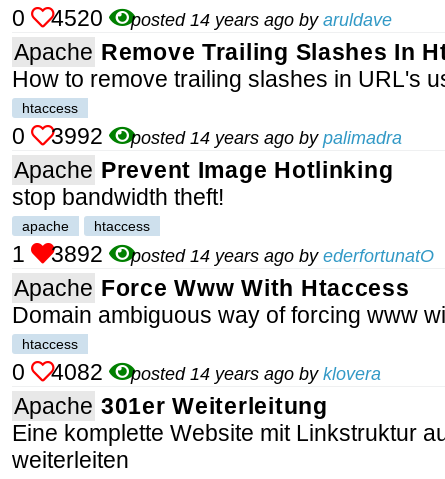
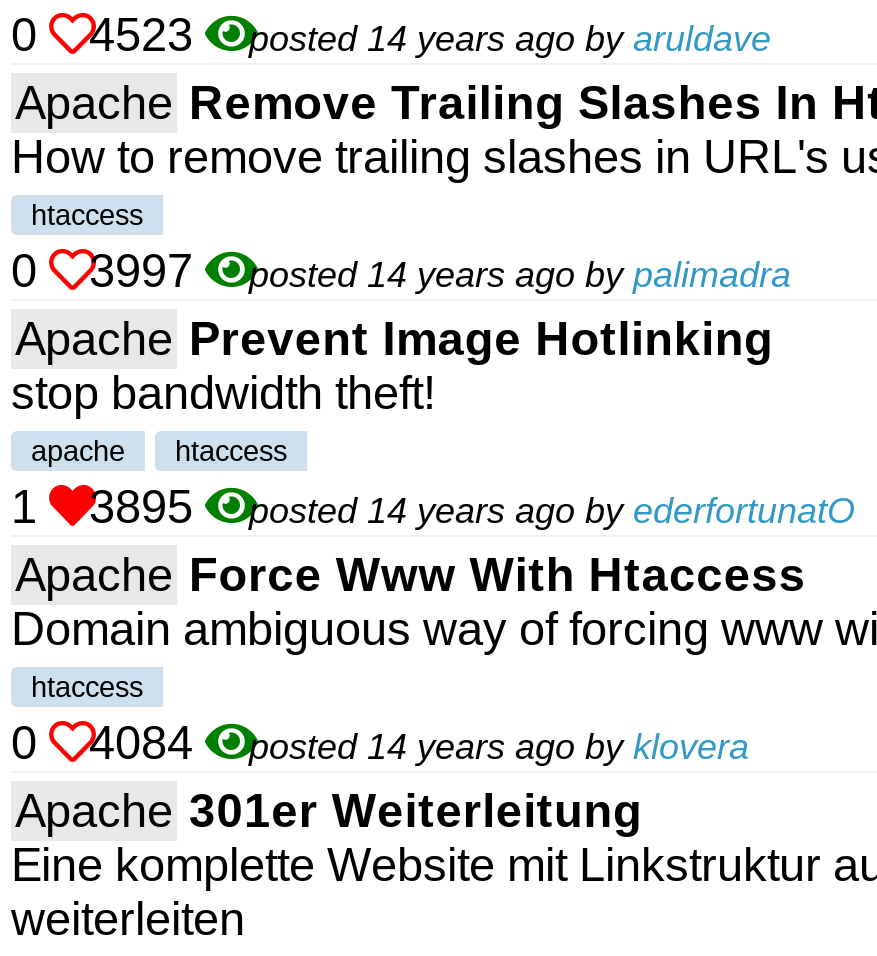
[12,5,392,31] 0 4520 posted 14 years ago by aruldave -> [11,10,771,62] 0 4523 posted 14 years ago by aruldave
[12,123,402,149] 0 3992 posted 14 years ago by palimadra -> [11,246,791,298] 0 3997 posted 14 years ago by palimadra
[12,241,434,267] 1 3892 posted 14 years ago by ederfortunatO -> [11,482,855,534] 1 3895 posted 14 years ago by ederfortunatO
[12,359,381,385] 0 4082 posted 14 years ago by klovera -> [11,718,749,770] 0 4084 posted 14 years ago by klovera

